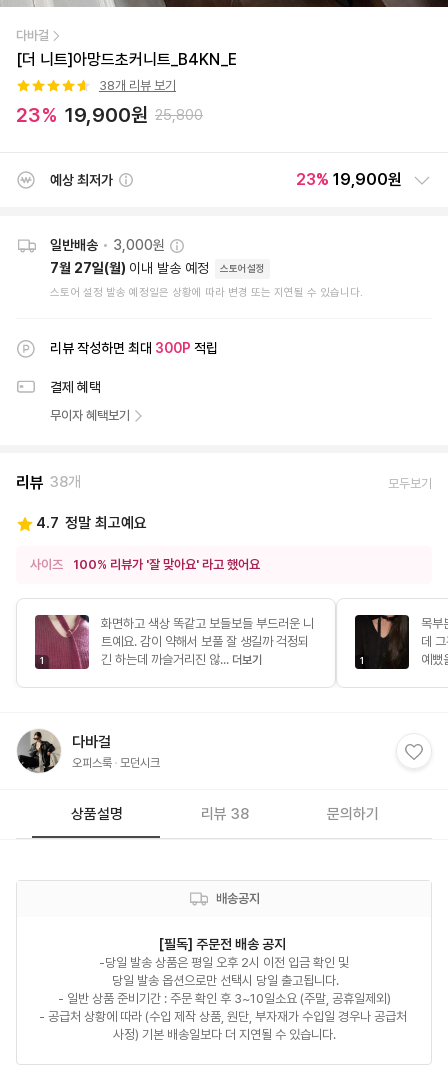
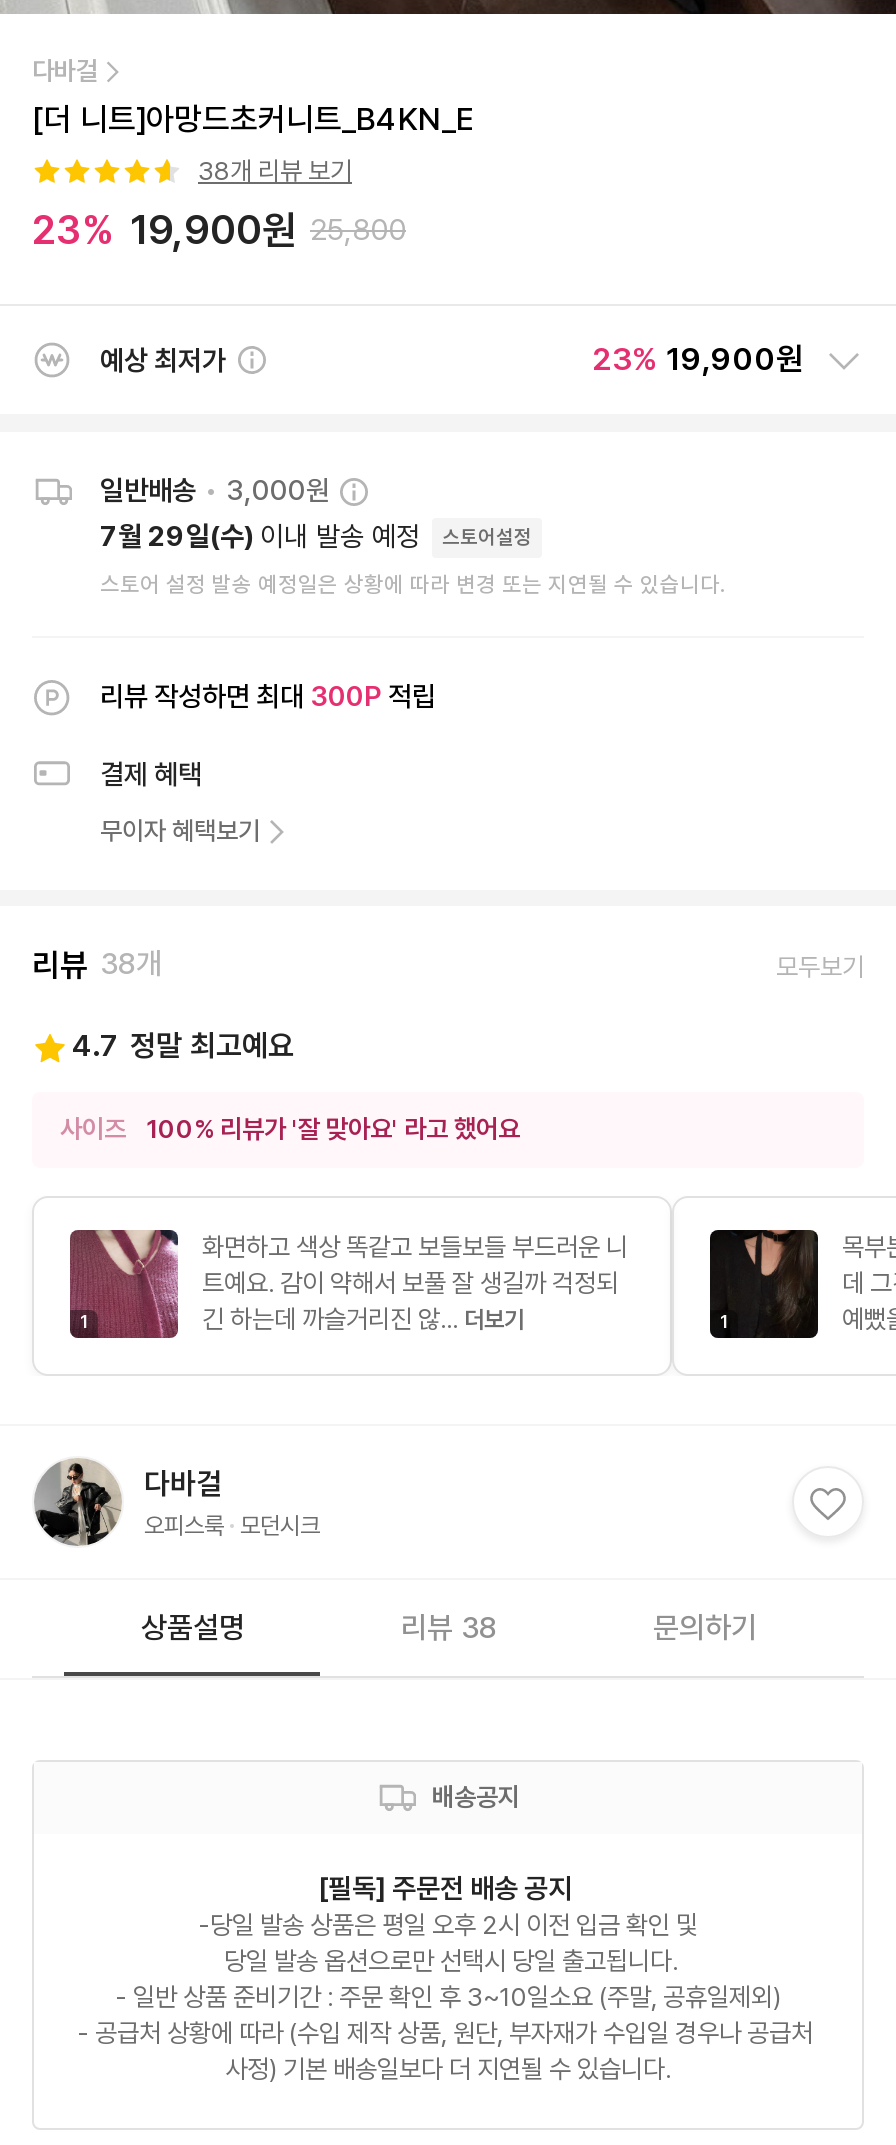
[50,260,209,276] 7월 27일(월) 이내 발송 예정 -> [100,521,420,553] 7월 29일(수) 이내 발송 예정

